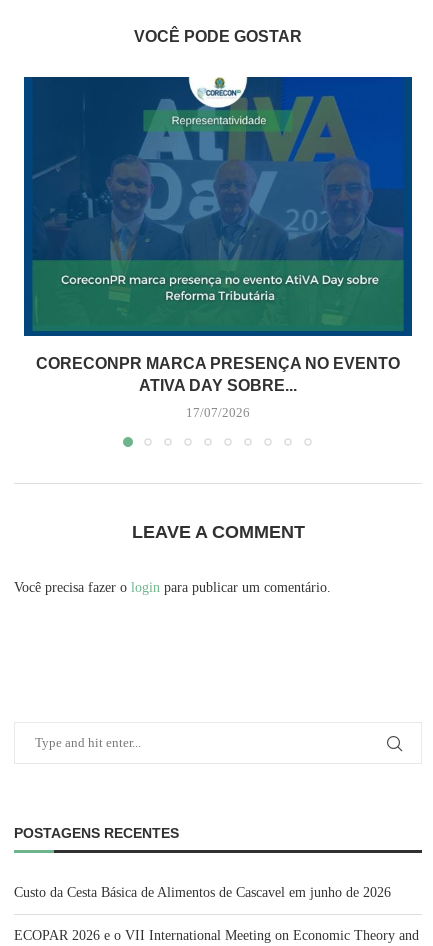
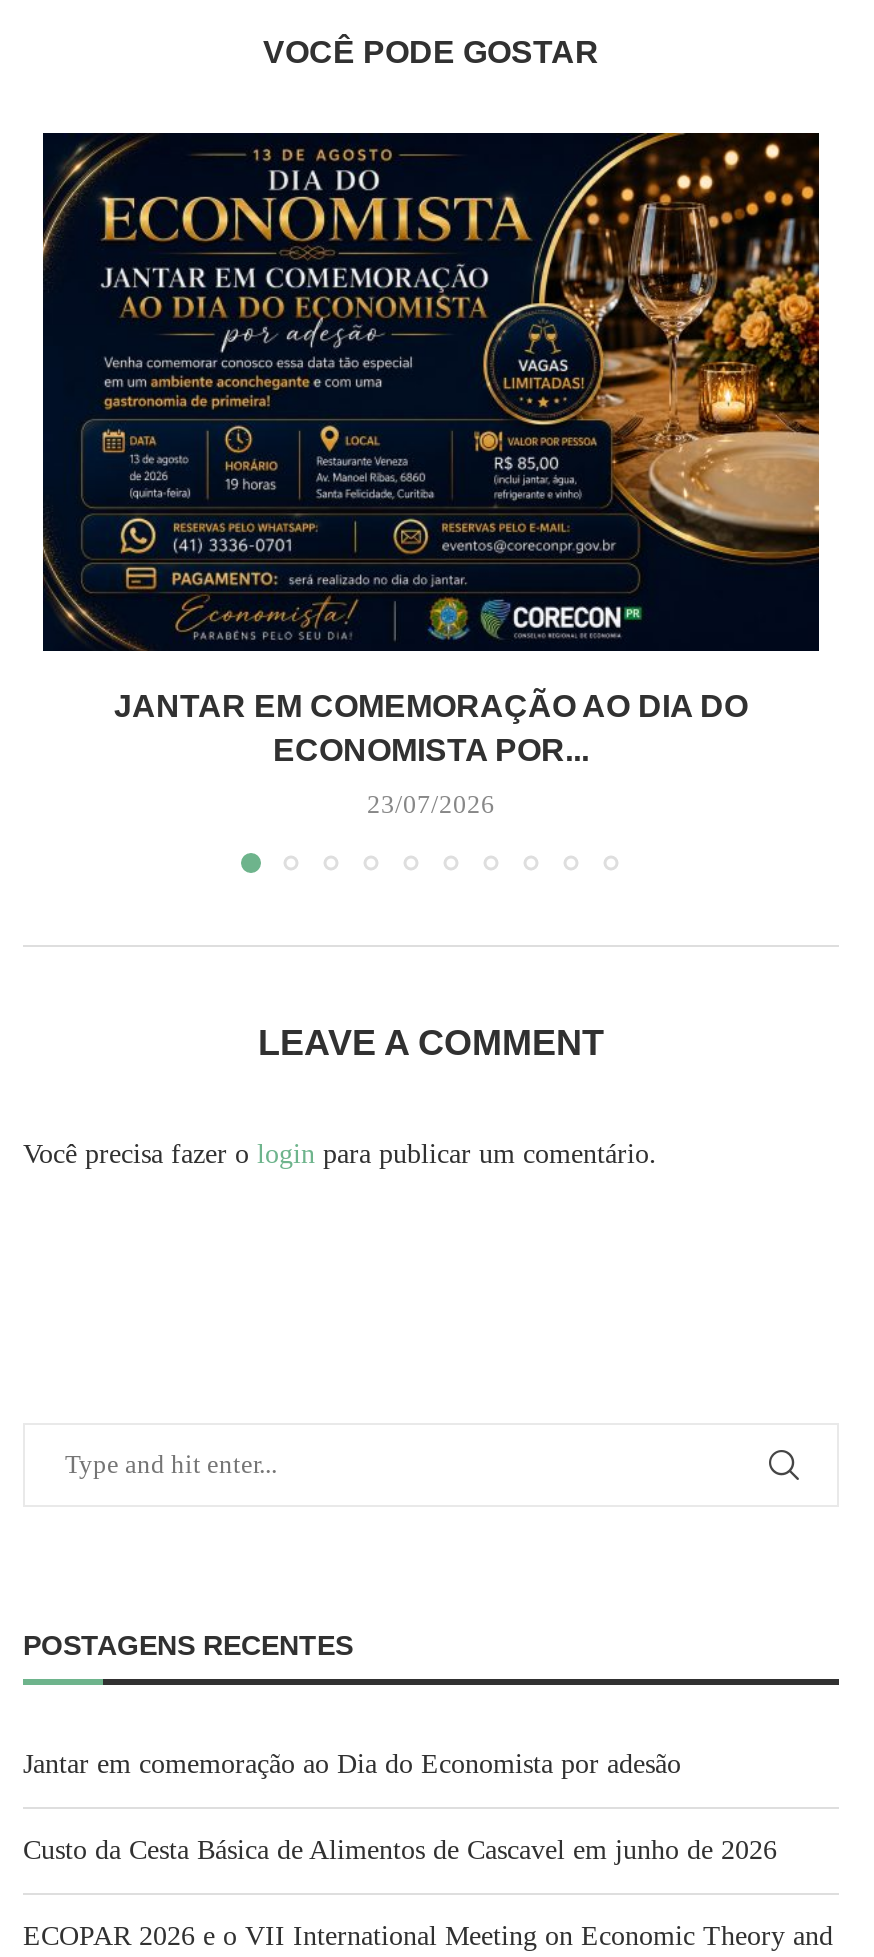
[23,76,413,394] [image] | CORECONPR MARCA PRESENÇA NO EVENTO | ATIVA DAY SOBRE... -> [41,131,821,766] [image] | JANTAR EM COMEMORAÇÃO AO DIA DO | ECONOMISTA POR...
[186,405,250,420] 17/07/2026 -> [367,788,495,818] 23/07/2026
none -> [23,1749,681,1779] Jantar em comemoração ao Dia do Economista por adesão

